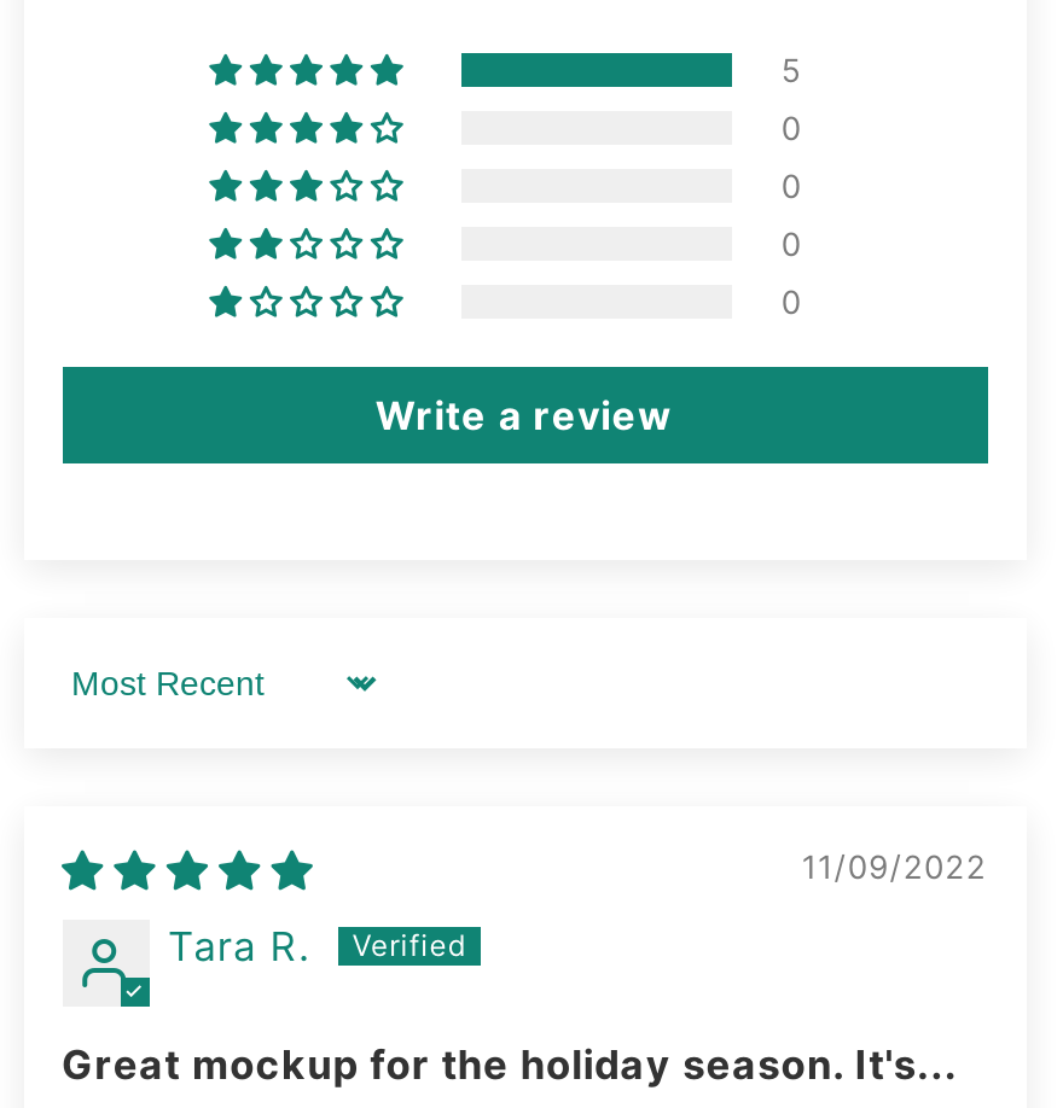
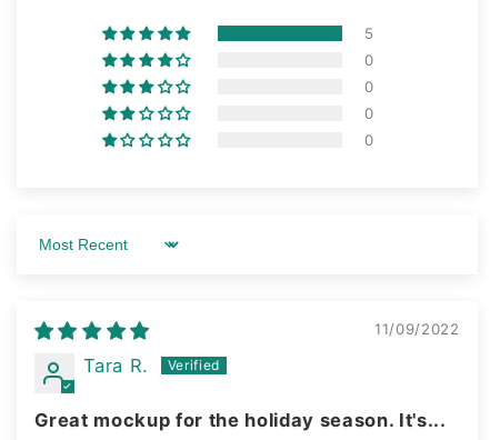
[375,392,673,440] Write a review -> none

